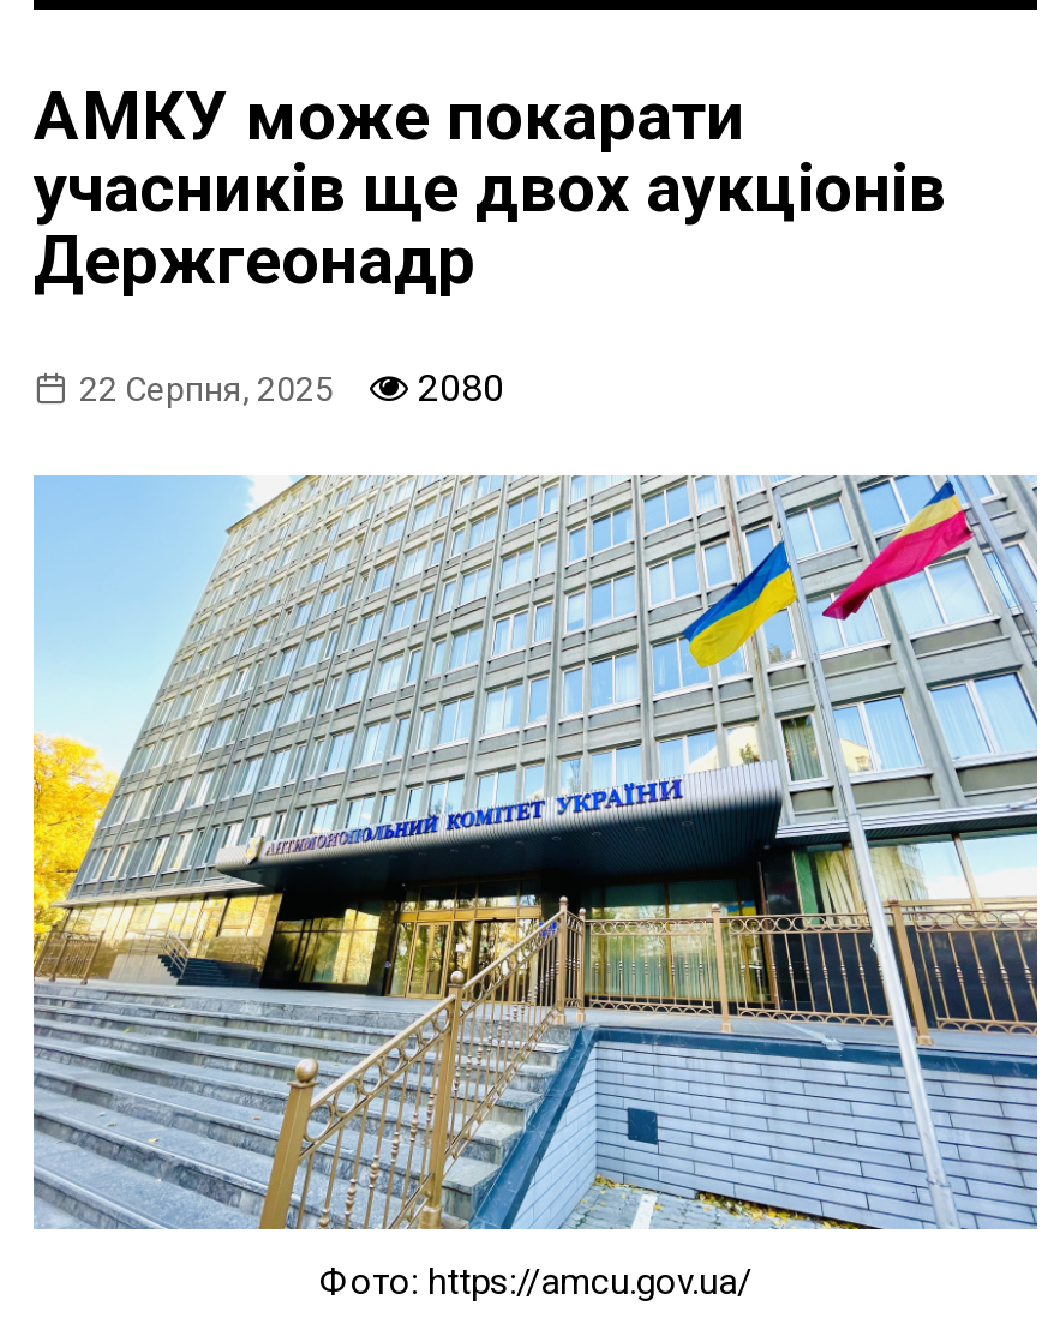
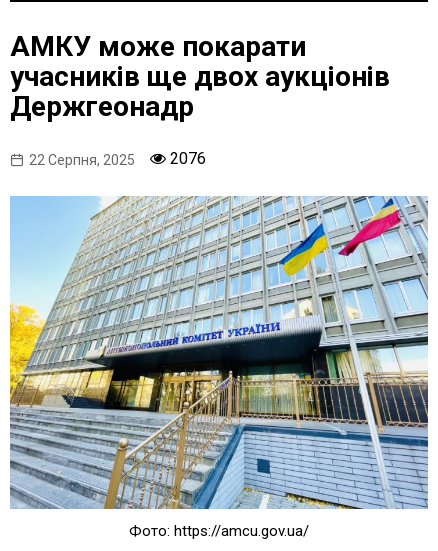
[418,364,504,409] 2080 -> [170,149,206,168] 2076

